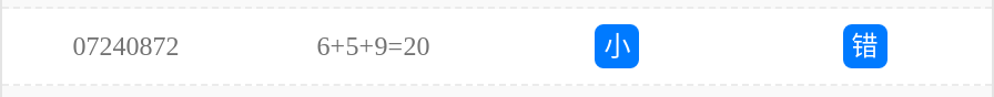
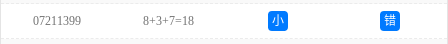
[73,31,179,62] 07240872 -> [33,14,81,28] 07211399
[317,31,430,62] 6+5+9=20 -> [143,14,194,28] 8+3+7=18

